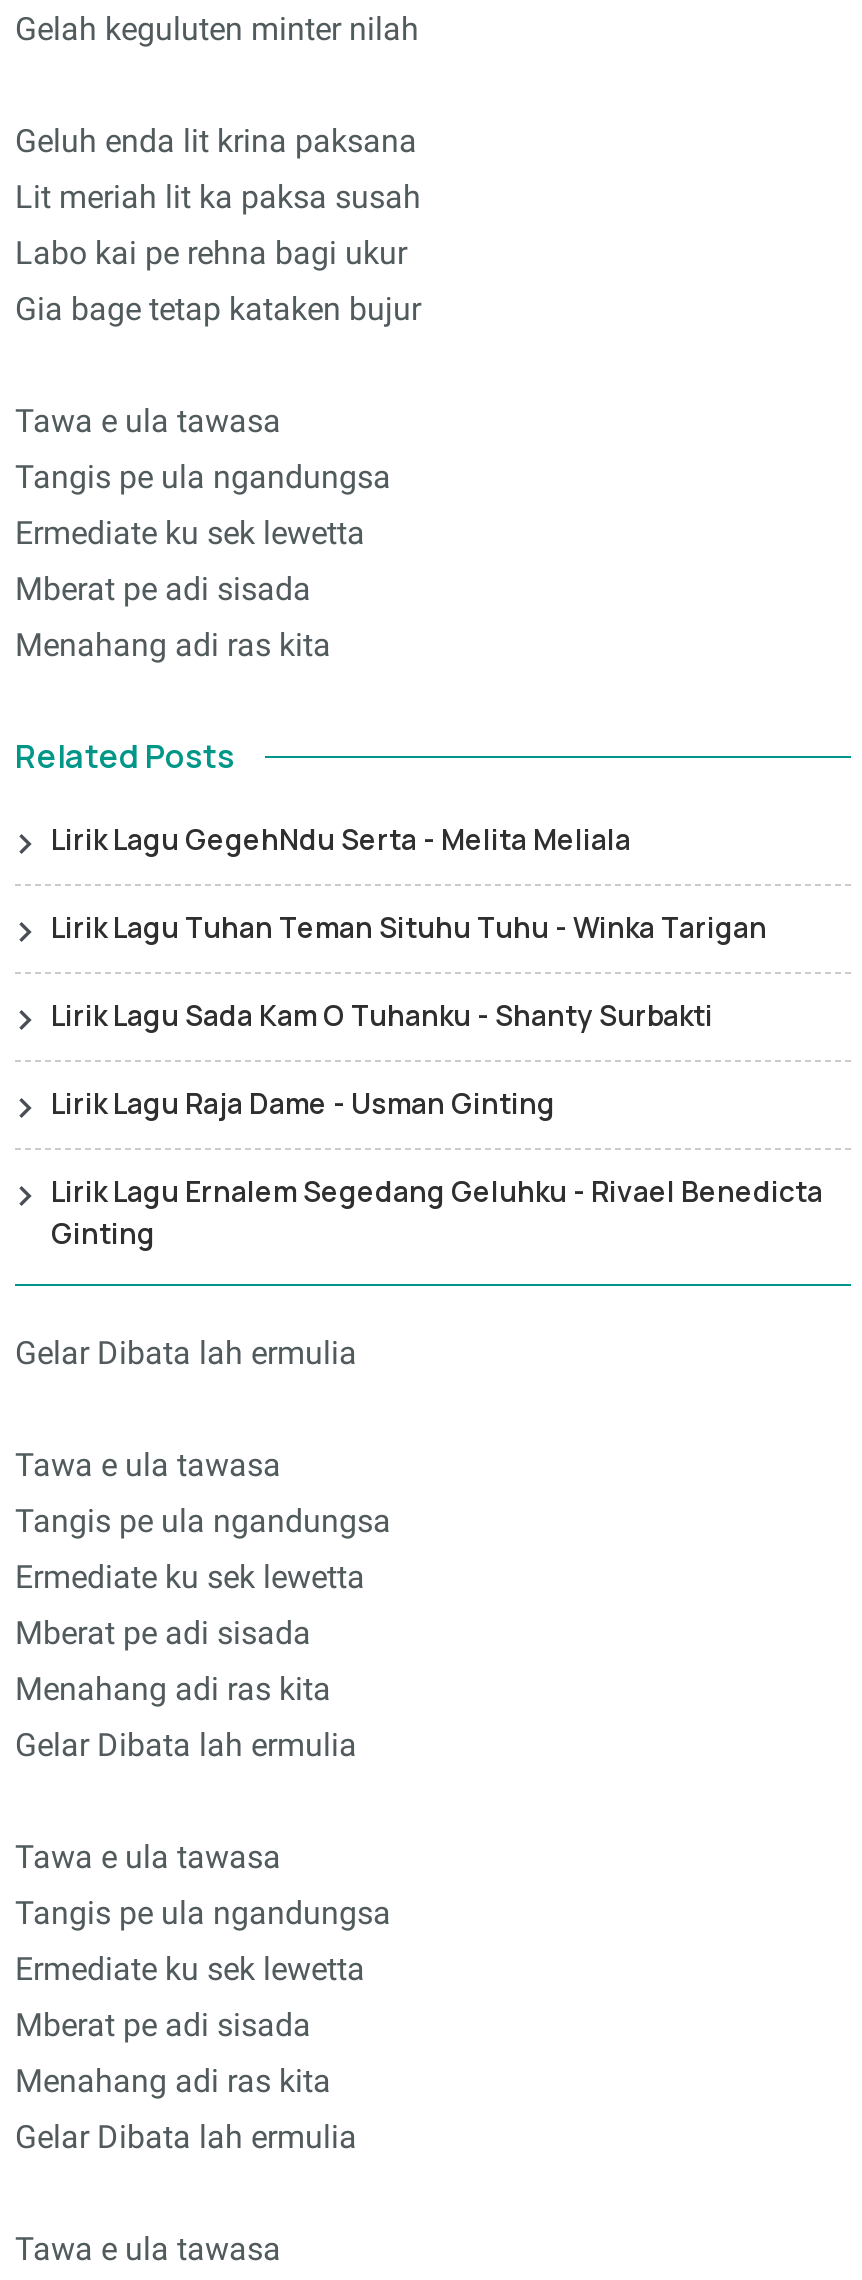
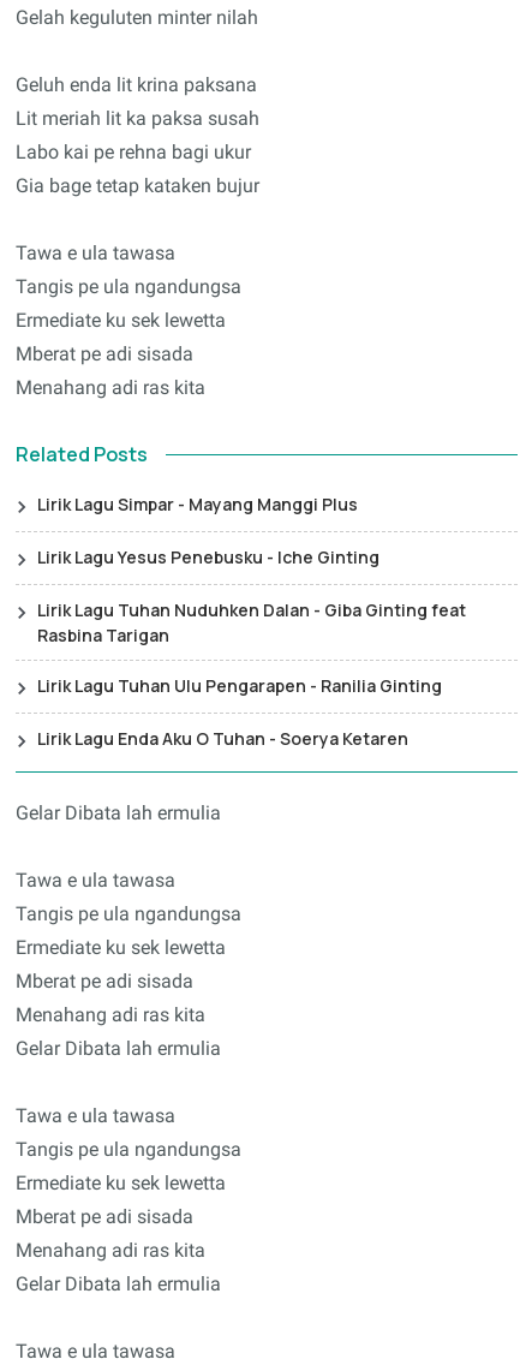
[51,820,631,858] Lirik Lagu GegehNdu Serta - Melita Meliala -> [37,493,358,515] Lirik Lagu Simpar - Mayang Manggi Plus
[51,908,767,946] Lirik Lagu Tuhan Teman Situhu Tuhu - Winka Tarigan -> [37,546,379,568] Lirik Lagu Yesus Penebusku - Iche Ginting
[51,996,713,1034] Lirik Lagu Sada Kam O Tuhanku - Shanty Surbakti -> [37,598,466,646] Lirik Lagu Tuhan Nuduhken Dalan - Giba Ginting feat | Rasbina Tarigan
[51,1084,555,1122] Lirik Lagu Raja Dame - Usman Ginting -> [37,674,442,697] Lirik Lagu Tuhan Ulu Pengarapen - Ranilia Ginting
[51,1172,823,1252] Lirik Lagu Ernalem Segedang Geluhku - Rivael Benedicta | Ginting -> [37,727,408,750] Lirik Lagu Enda Aku O Tuhan - Soerya Ketaren

